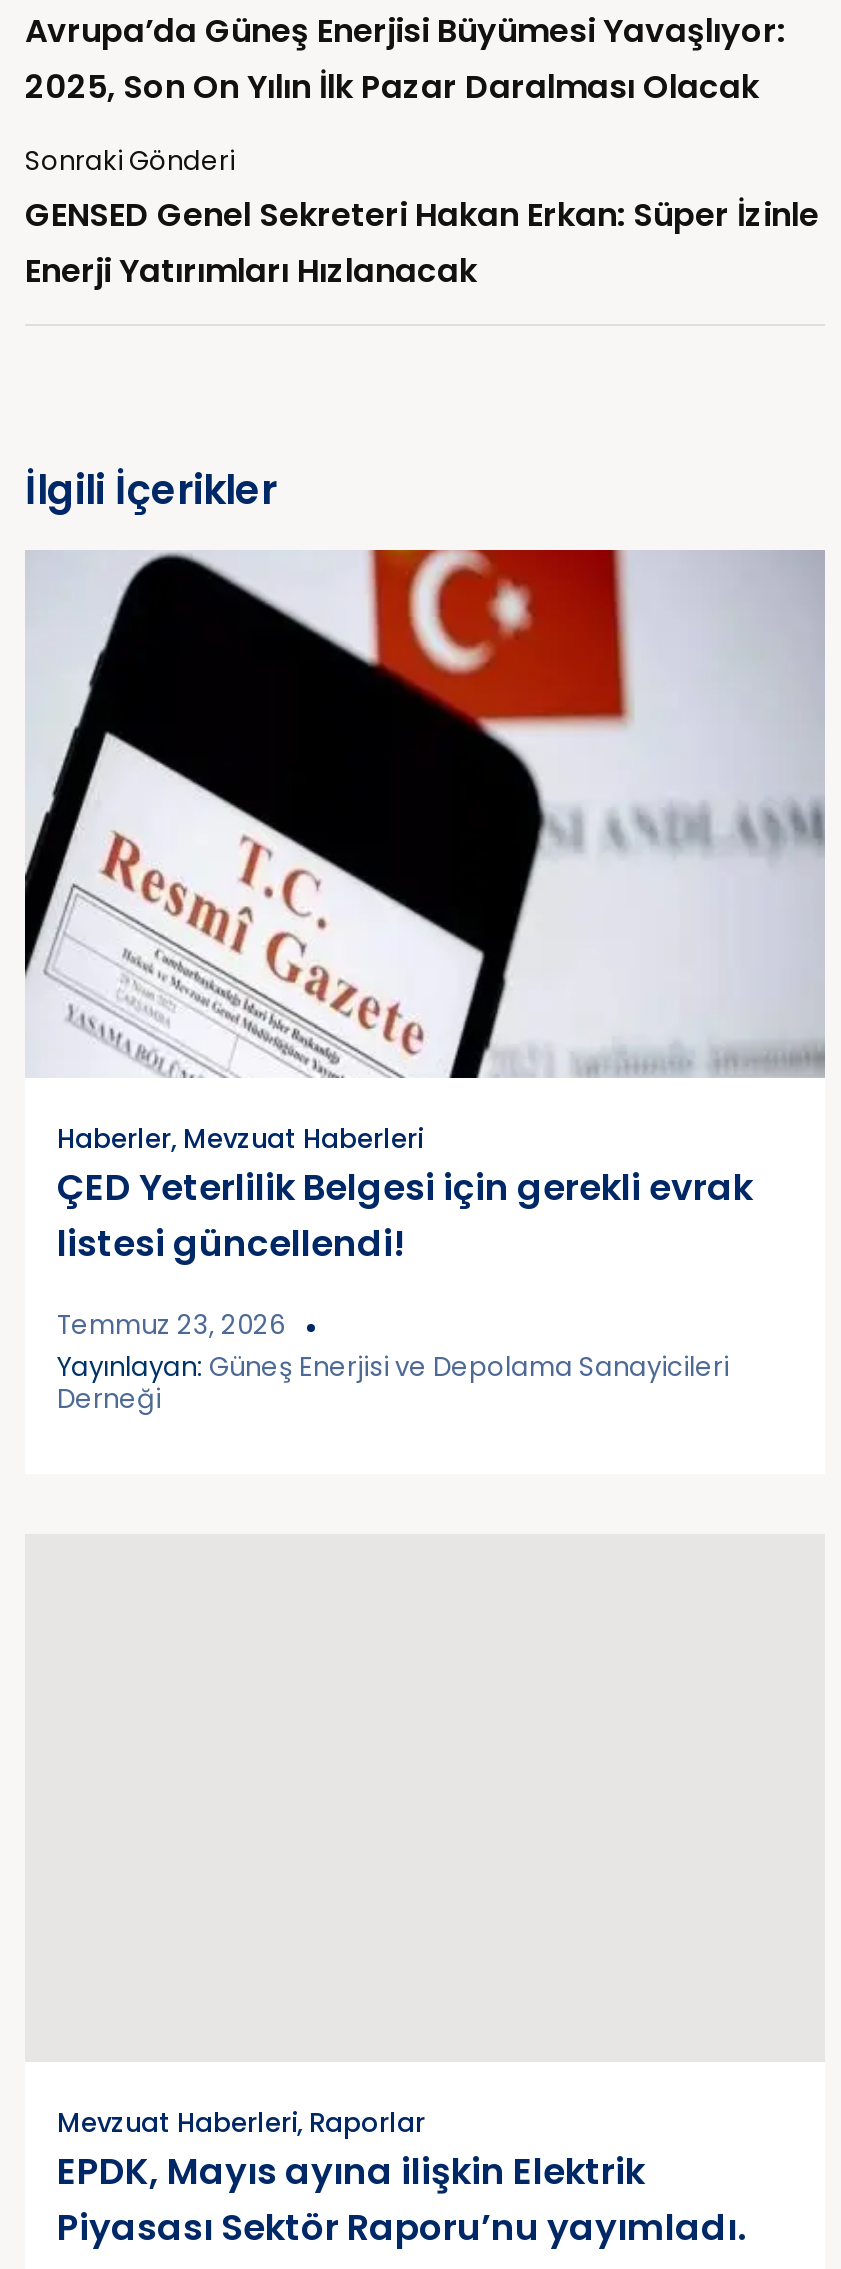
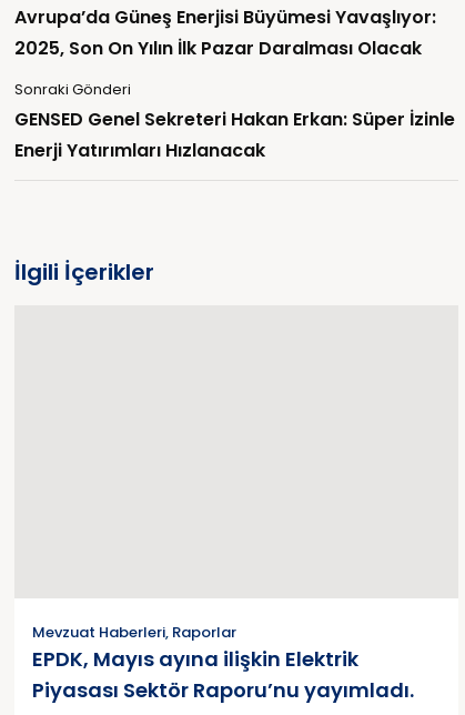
[23,548,825,1419] [image] | Haberler, Mevzuat Haberleri | ÇED Yeterlilik Belgesi için gerekli evrak | listesi güncellendi! | Temmuz 23, 2026 | Yayınlayan: Güneş Enerjisi ve Depolama Sanayicileri | Derneği -> none

